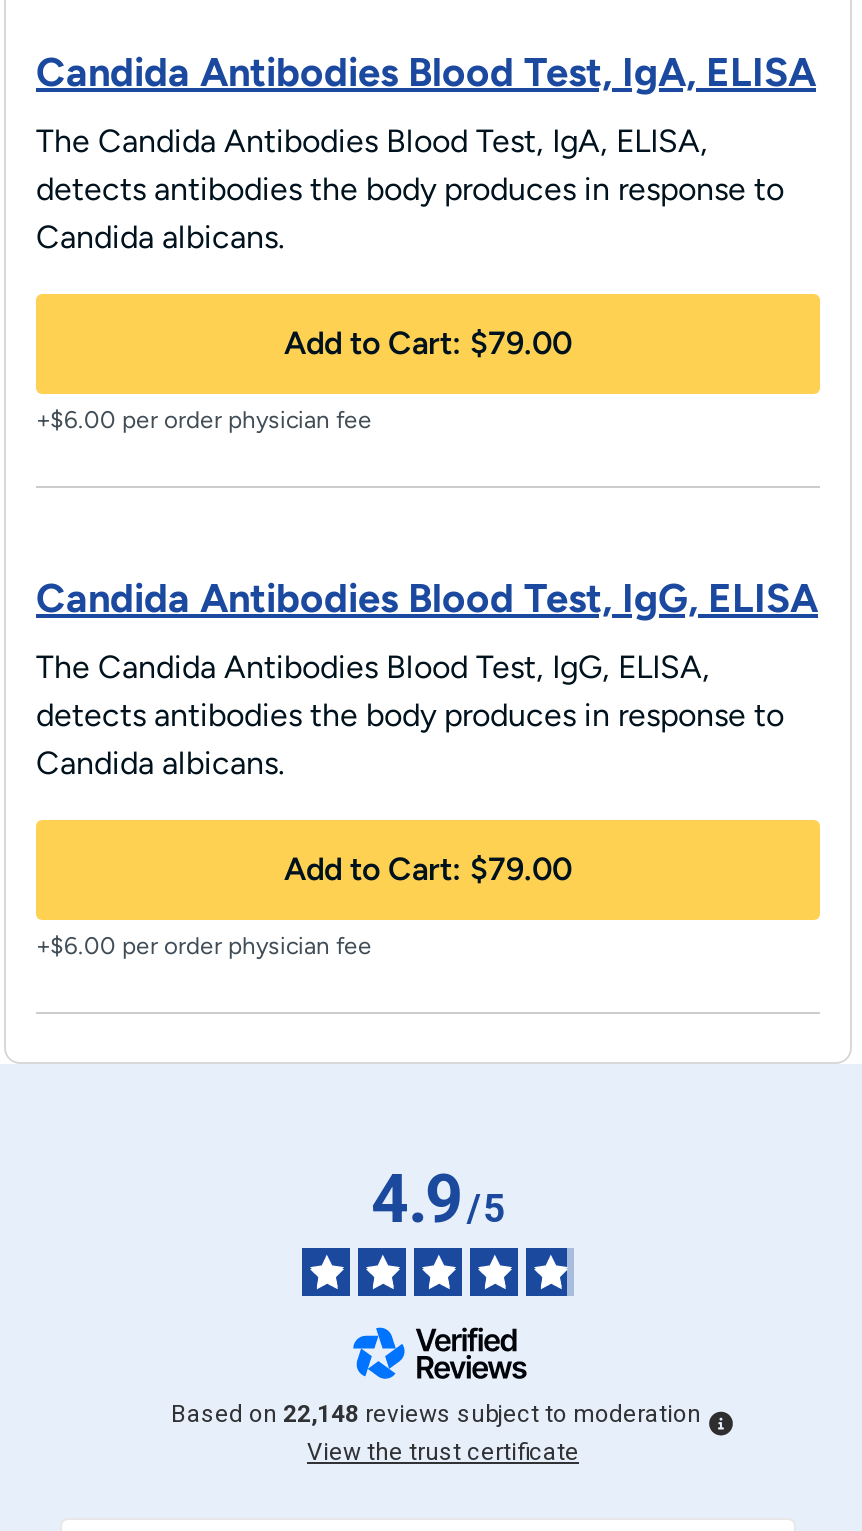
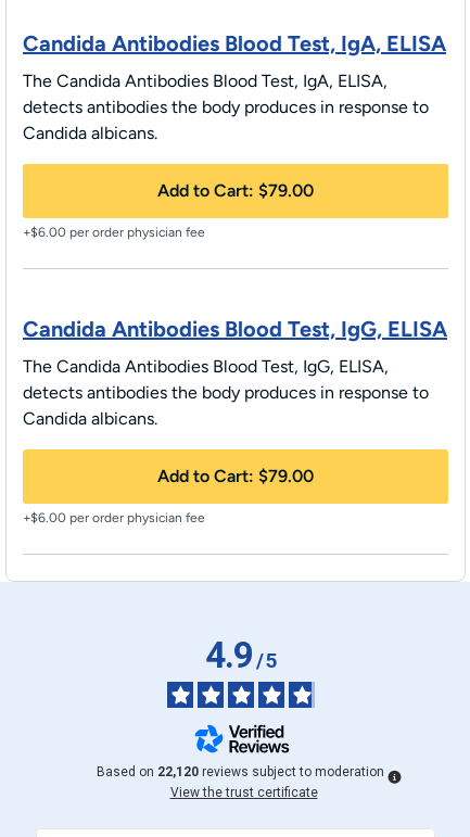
[171,1400,701,1428] Based on 22,148 reviews subject to moderation -> [96,764,384,780] Based on 22,120 reviews subject to moderation

